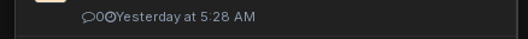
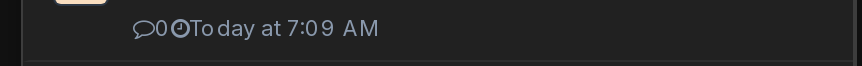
[116,8,256,25] Yesterday at 5:28 AM -> [189,14,379,42] Today at 7:09 AM

